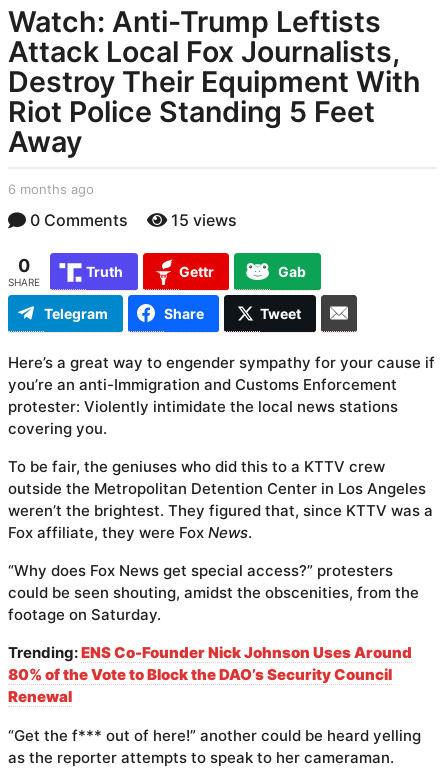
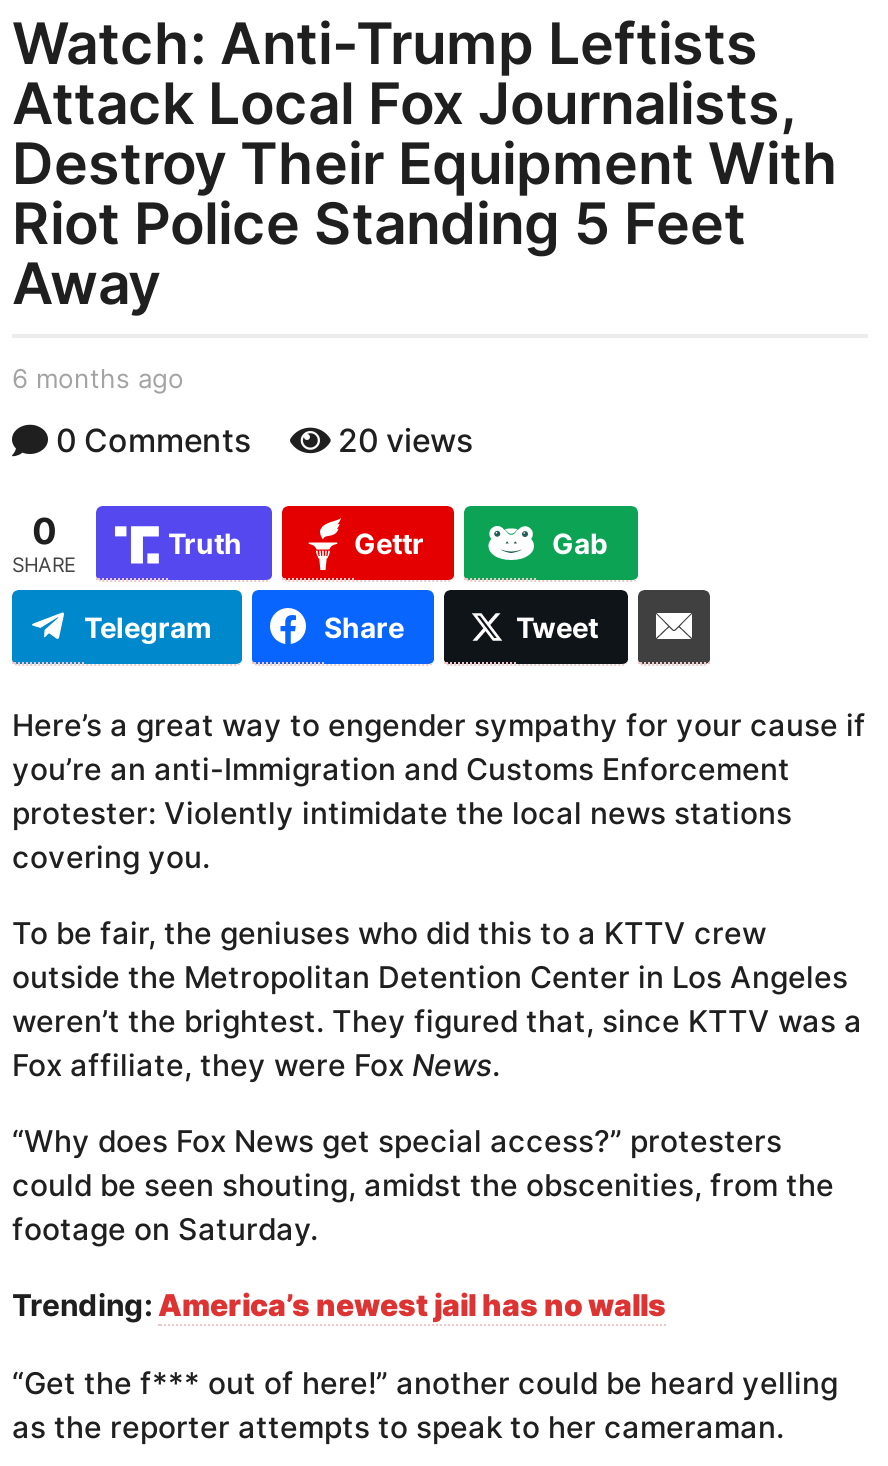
[171,210,237,230] 15 views -> [338,421,474,461] 20 views
[8,643,412,706] Trending: ENS Co-Founder Nick Johnson Uses Around | 80% of the Vote to Block the DAO’s Security Council | Renewal -> [12,1287,666,1325] Trending: America’s newest jail has no walls

